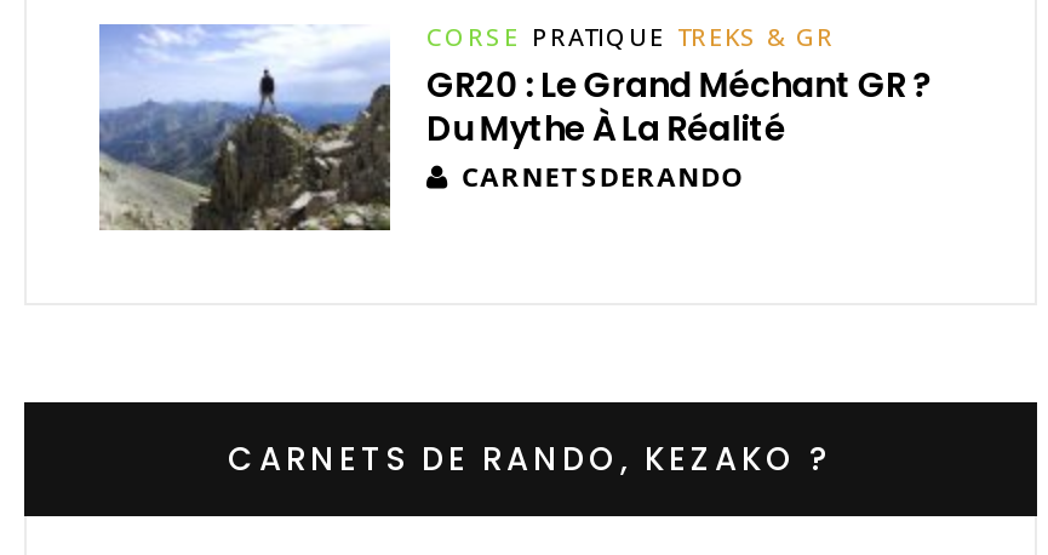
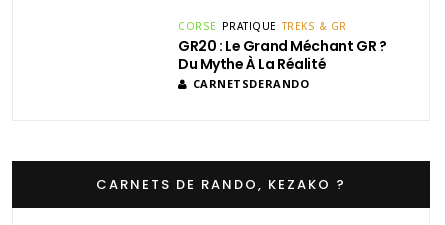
[97,22,393,233] [image] -> none

